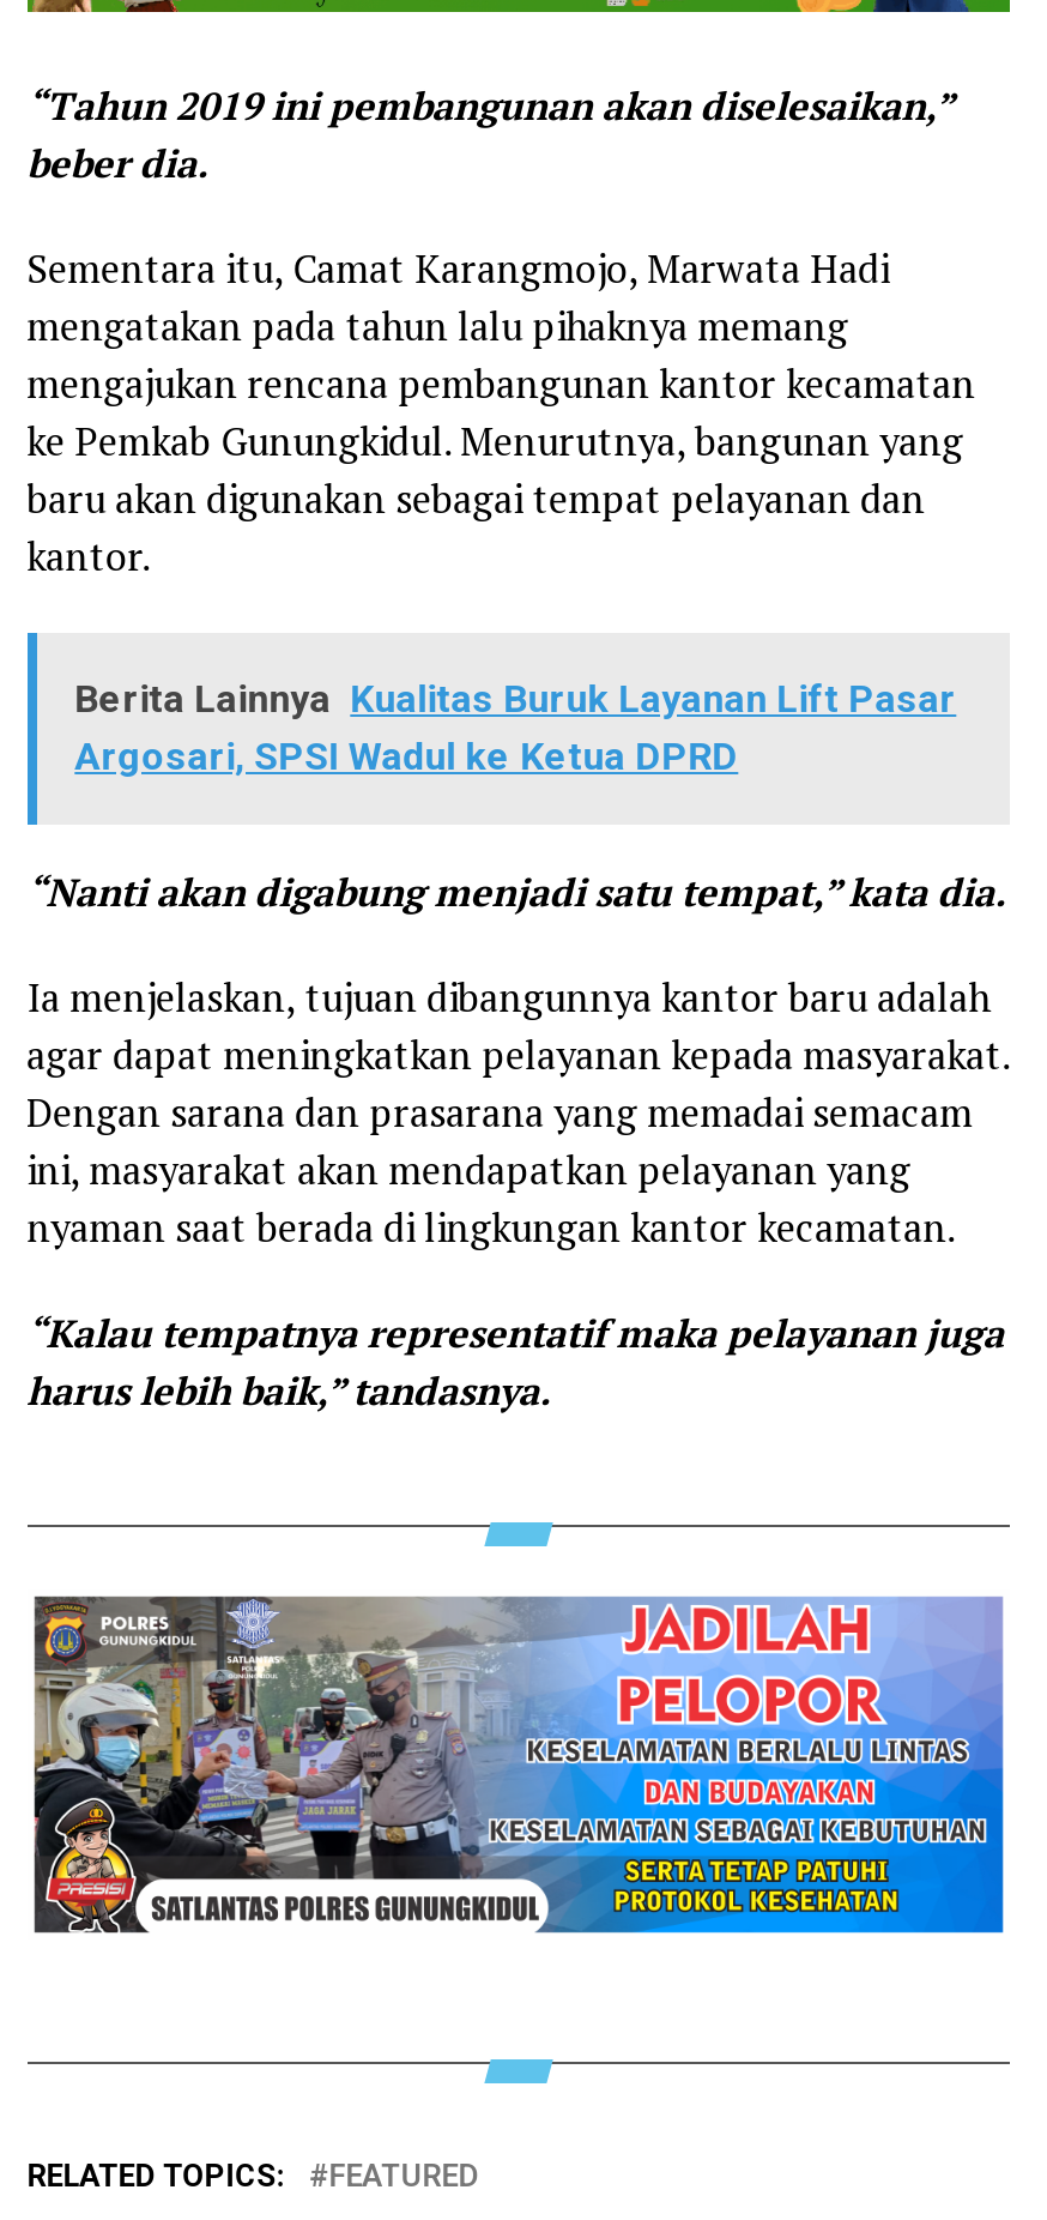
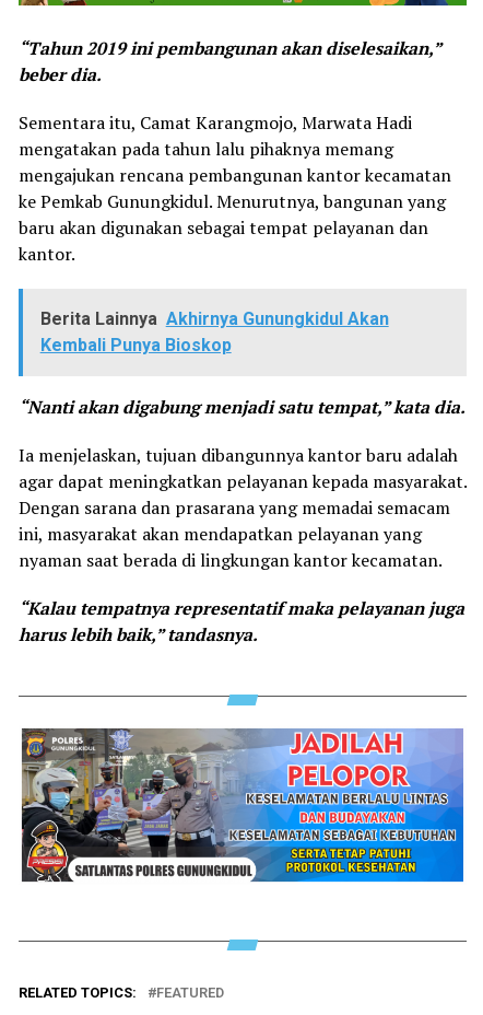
[75,676,956,779] Berita Lainnya Kualitas Buruk Layanan Lift Pasar | Argosari, SPSI Wadul ke Ketua DPRD -> [40,308,389,355] Berita Lainnya Akhirnya Gunungkidul Akan | Kembali Punya Bioskop

